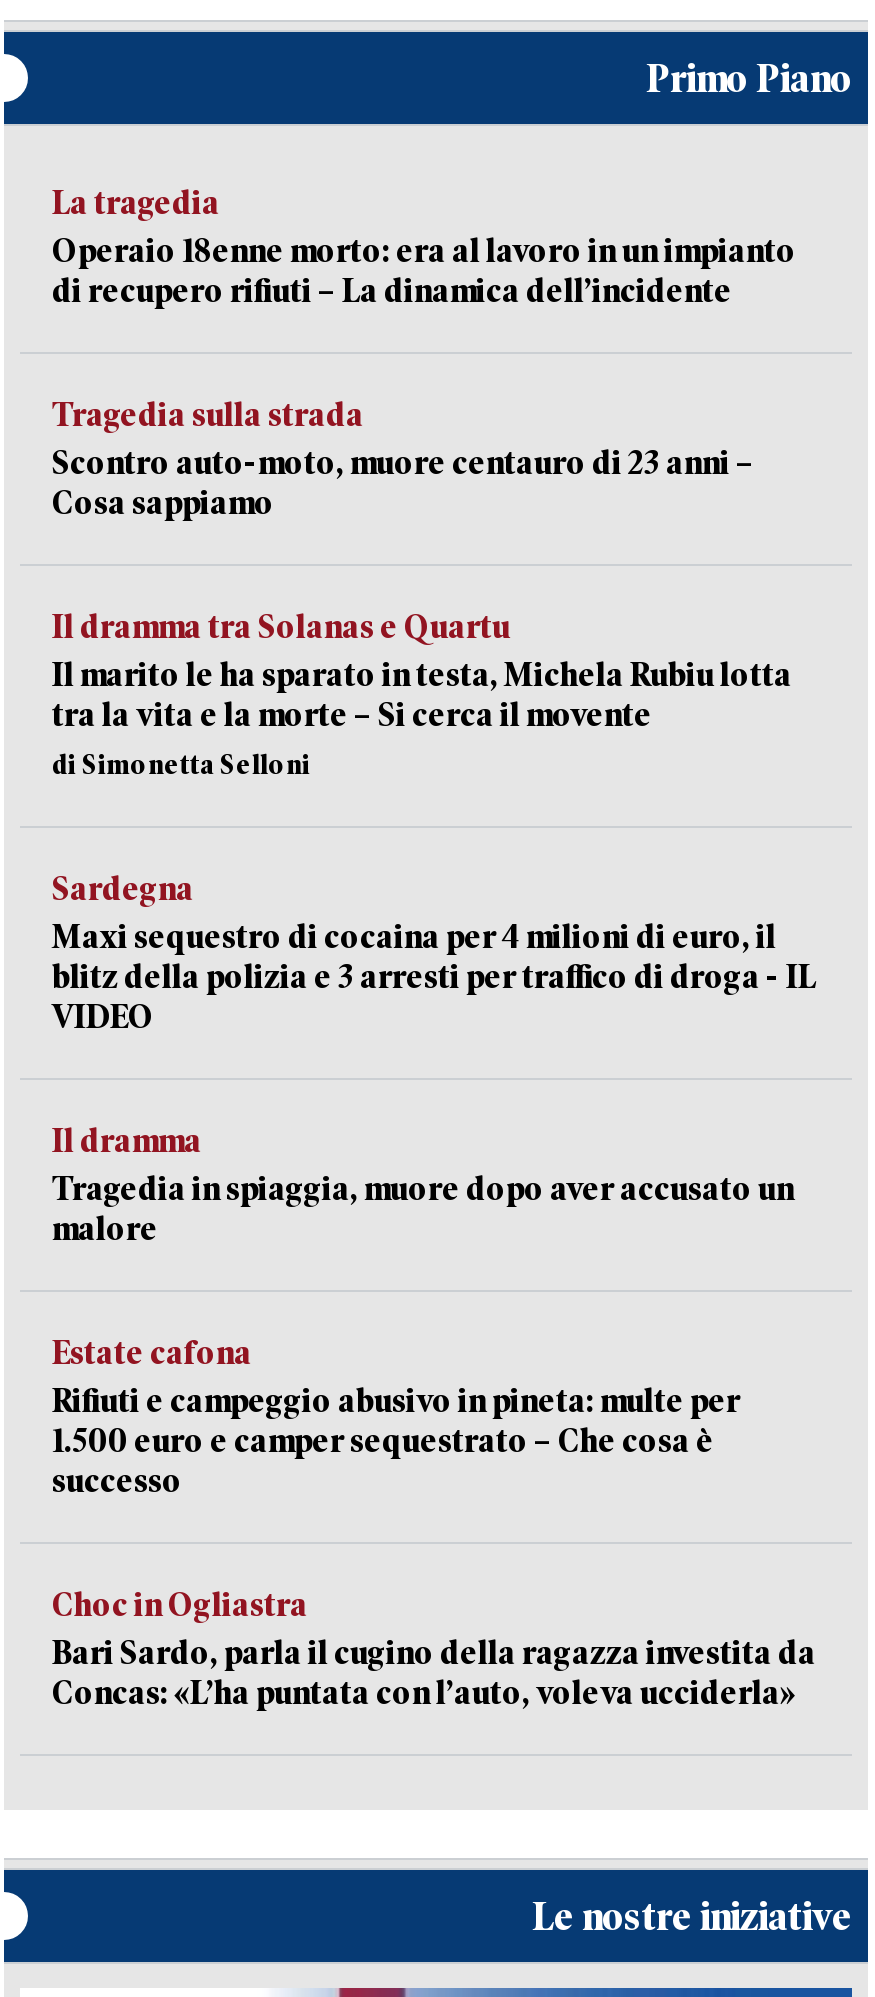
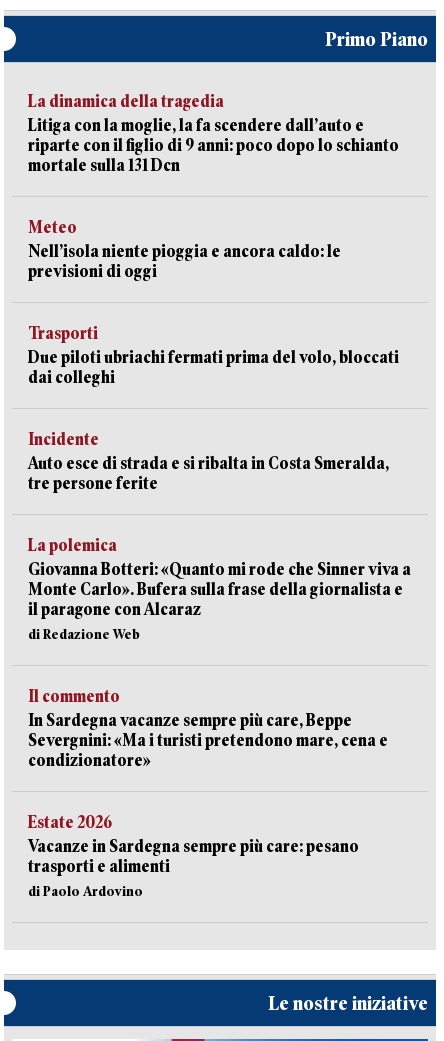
[52,184,796,310] La tragedia | Operaio 18enne morto: era al lavoro in un impianto | di recupero rifiuti – La dinamica dell’incidente -> [28,92,399,175] La dinamica della tragedia | Litiga con la moglie, la fa scendere dall’auto e | riparte con il figlio di 9 anni: poco dopo lo schianto | mortale sulla 131 Dcn
[52,396,754,522] Tragedia sulla strada | Scontro auto-moto, muore centauro di 23 anni – | Cosa sappiamo -> [28,218,341,281] Meteo | Nell’isola niente pioggia e ancora caldo: le | previsioni di oggi
[52,608,792,780] Il dramma tra Solanas e Quartu | Il marito le ha sparato in testa, Michela Rubiu lotta | tra la vita e la morte – Si cerca il movente | di Simonetta Selloni -> [28,324,399,387] Trasporti | Due piloti ubriachi fermati prima del volo, bloccati | dai colleghi
[52,870,816,1036] Sardegna | Maxi sequestro di cocaina per 4 milioni di euro, il | blitz della polizia e 3 arresti per traffico di droga - IL | VIDEO -> [28,430,389,493] Incidente | Auto esce di strada e si ribalta in Costa Smeralda, | tre persone ferite
[52,1122,794,1248] Il dramma | Tragedia in spiaggia, muore dopo aver accusato un | malore -> [28,536,411,642] La polemica | Giovanna Botteri: «Quanto mi rode che Sinner viva a | Monte Carlo». Bufera sulla frase della giornalista e | il paragone con Alcaraz | di Redazione Web
[52,1334,740,1500] Estate cafona | Rifiuti e campeggio abusivo in pineta: multe per | 1.500 euro e camper sequestrato – Che cosa è | successo -> [28,687,388,770] Il commento | In Sardegna vacanze sempre più care, Beppe | Severgnini: «Ma i turisti pretendono mare, cena e | condizionatore»
[52,1586,816,1712] Choc in Ogliastra | Bari Sardo, parla il cugino della ragazza investita da | Concas: «L’ha puntata con l’auto, voleva ucciderla» -> [28,813,359,899] Estate 2026 | Vacanze in Sardegna sempre più care: pesano | trasporti e alimenti | di Paolo Ardovino

